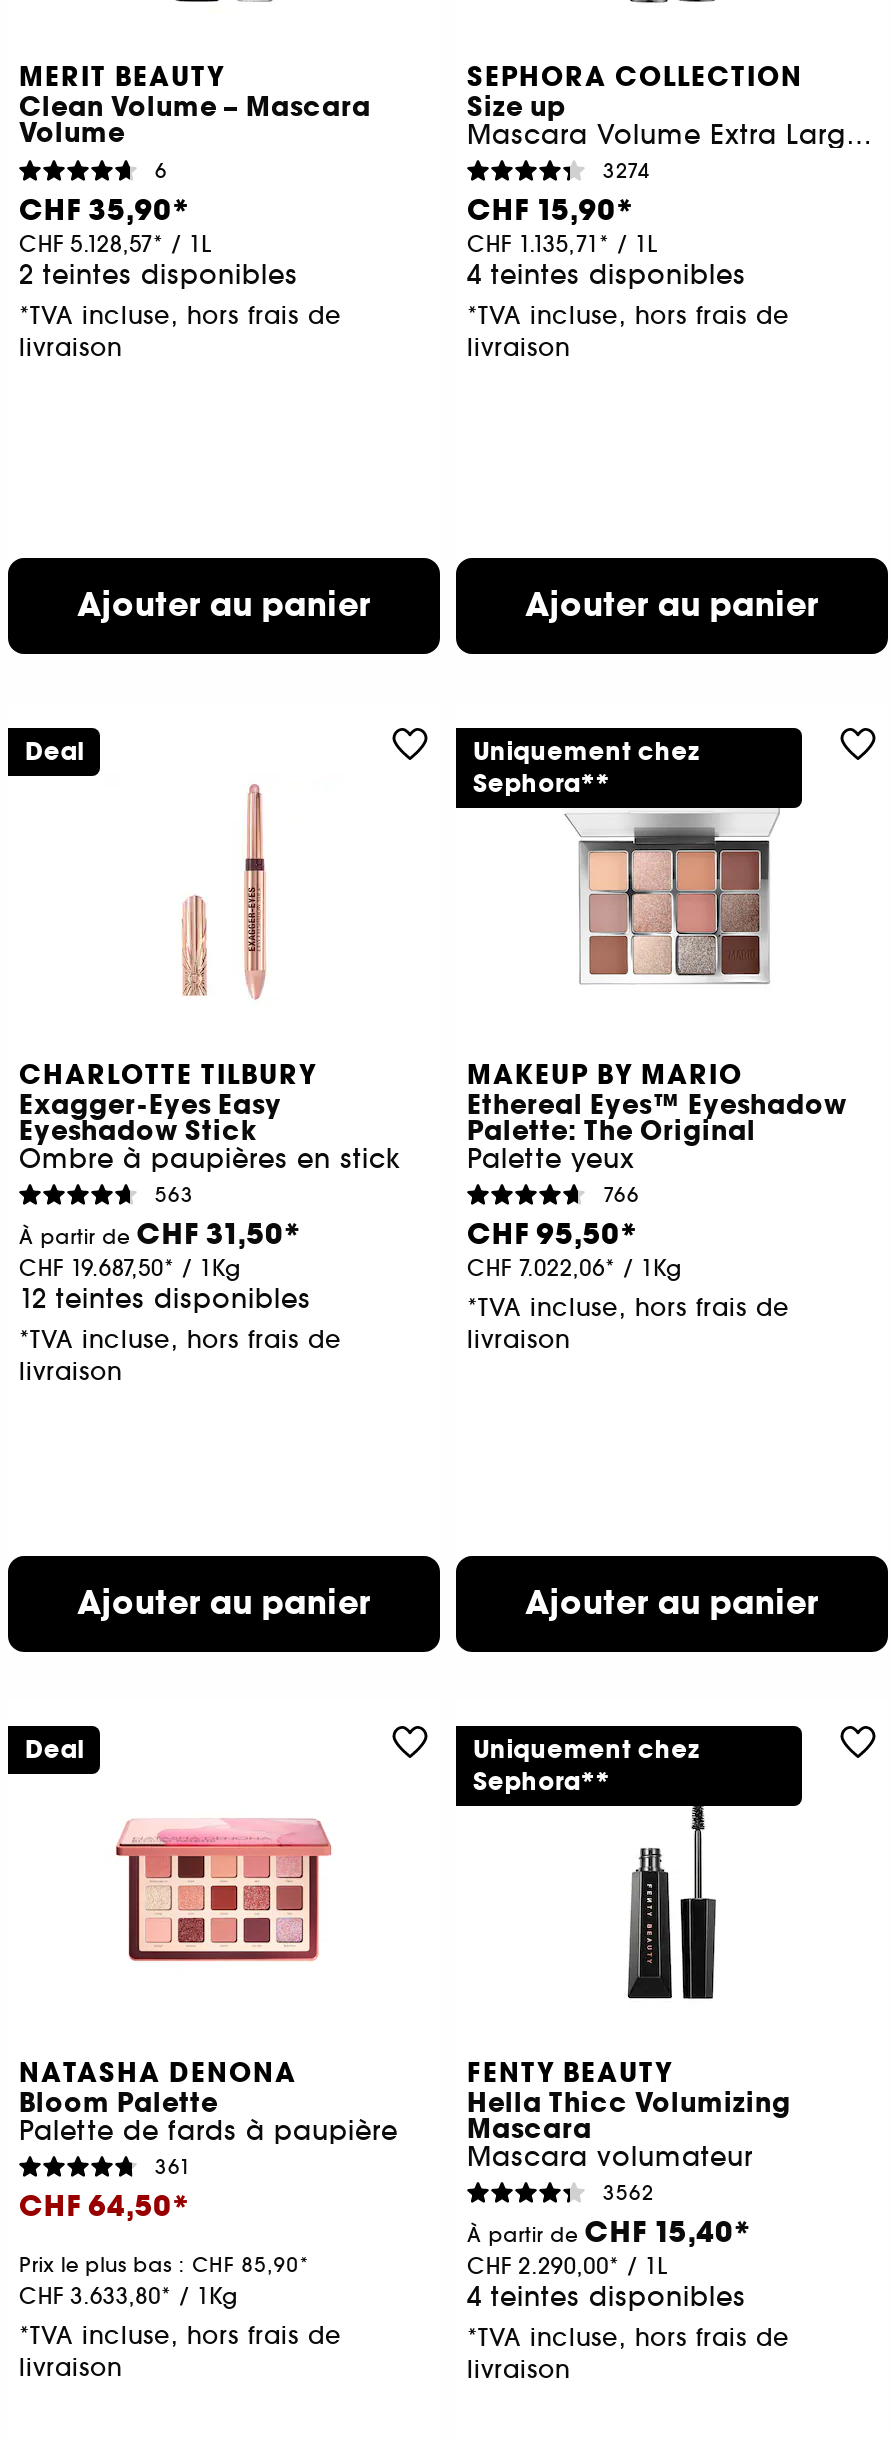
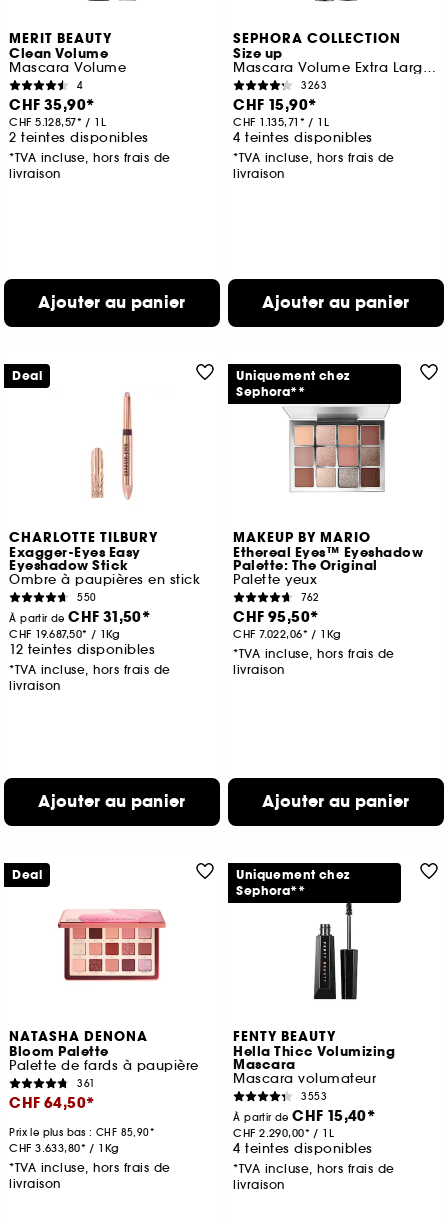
[19,90,371,183] Clean Volume – Mascara | Volume | 6 -> [9,45,126,91] Clean Volume | Mascara Volume | 4
[603,157,651,183] 3274 -> [301,78,327,91] 3263
[155,1181,194,1207] 563 -> [77,590,97,603] 550
[603,1181,640,1207] 766 -> [301,590,320,603] 762
[603,2179,655,2205] 3562 -> [301,1089,327,1102] 3553

